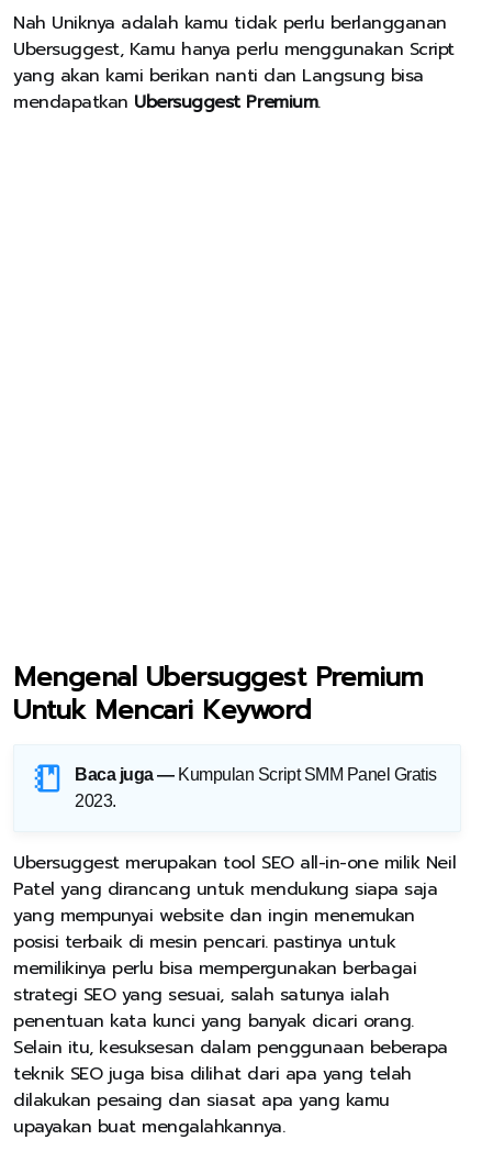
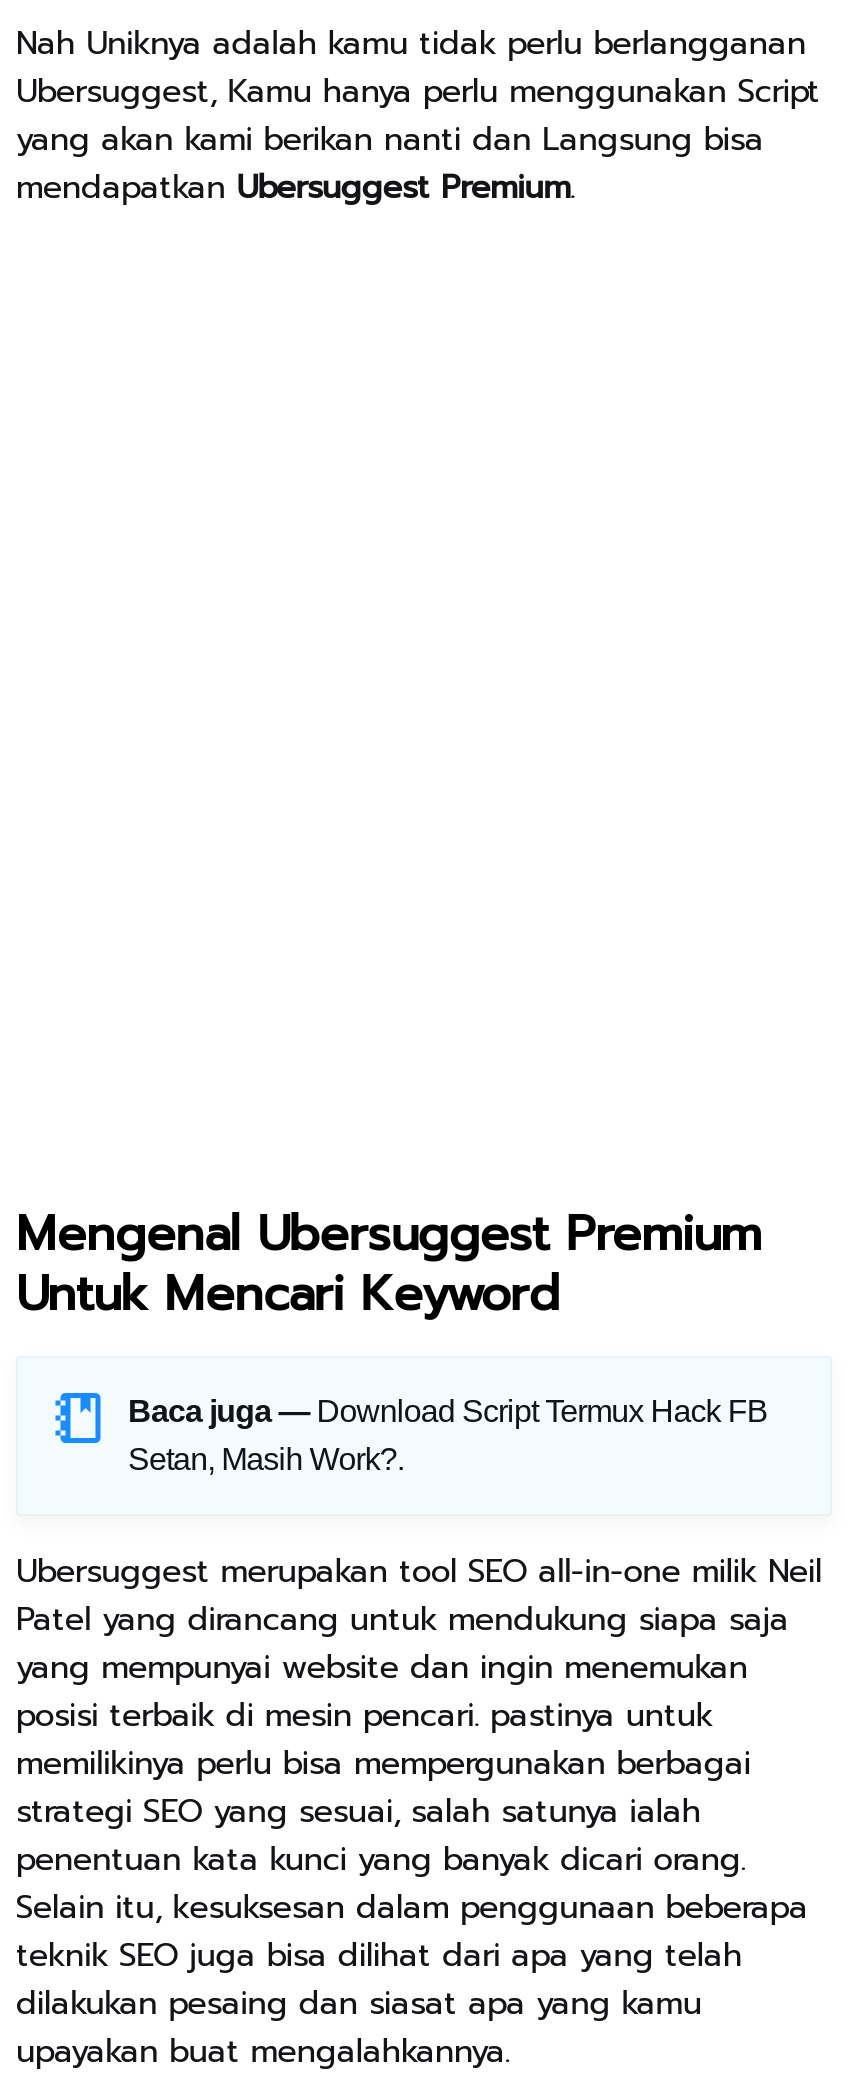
[75,765,437,810] Baca juga — Kumpulan Script SMM Panel Gratis | 2023. -> [128,1394,768,1476] Baca juga — Download Script Termux Hack FB | Setan, Masih Work?.

